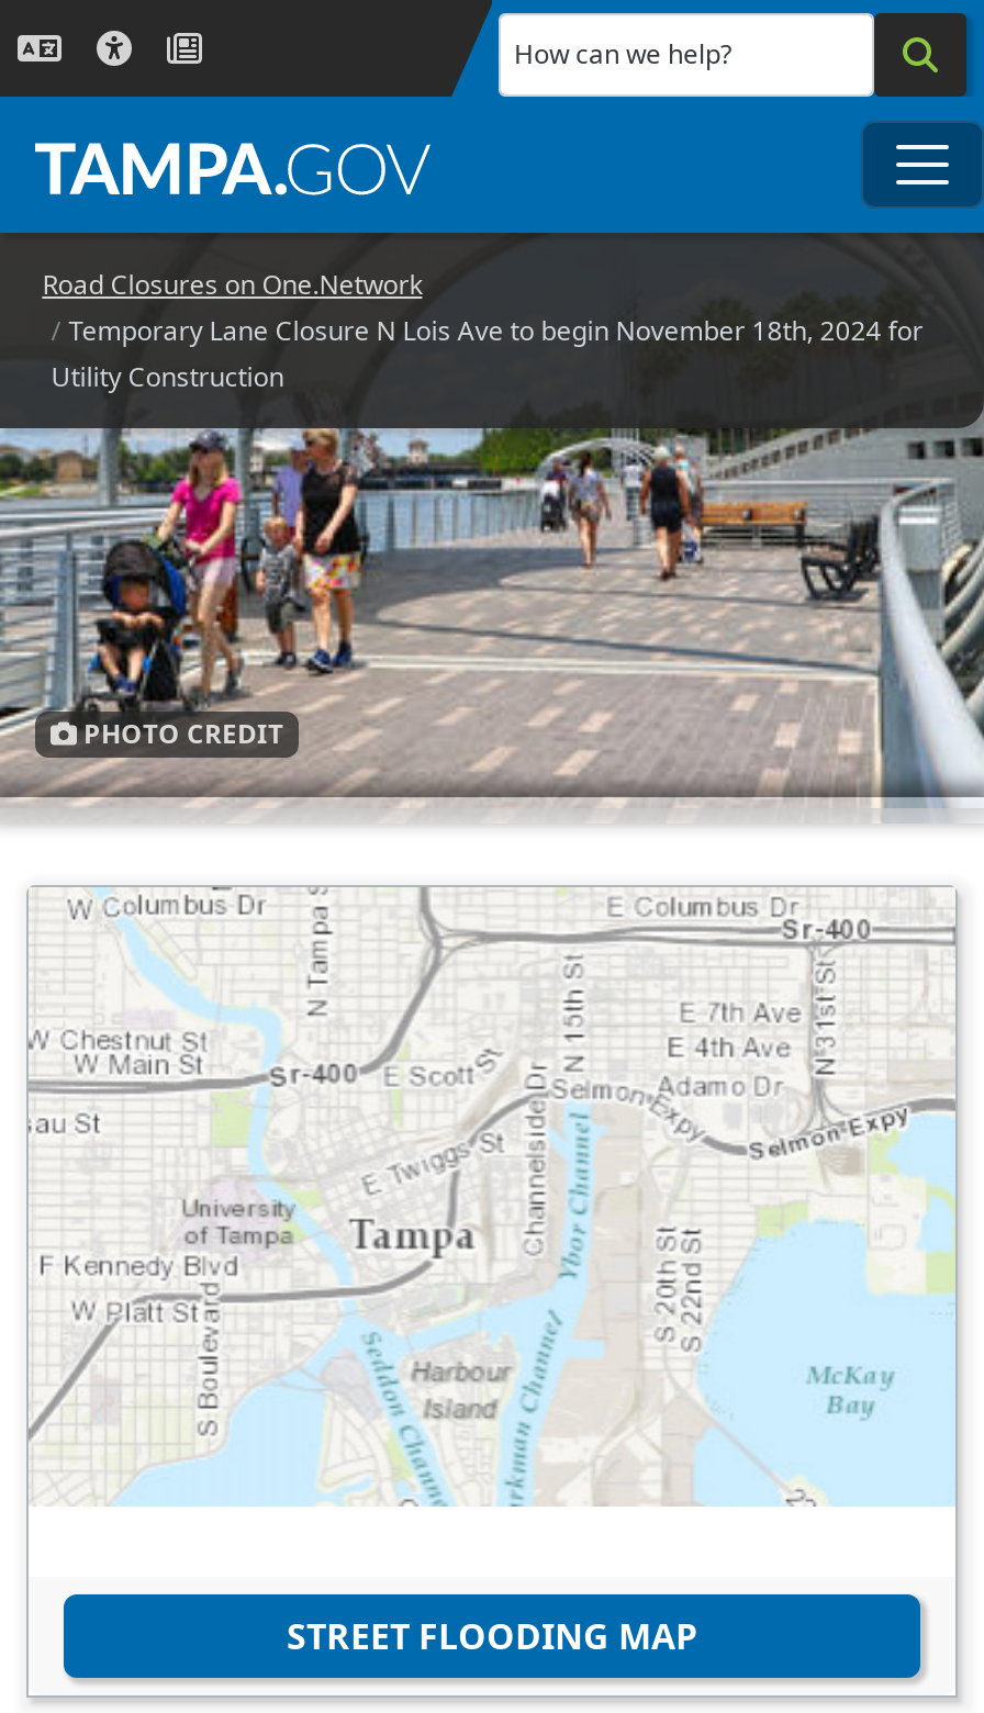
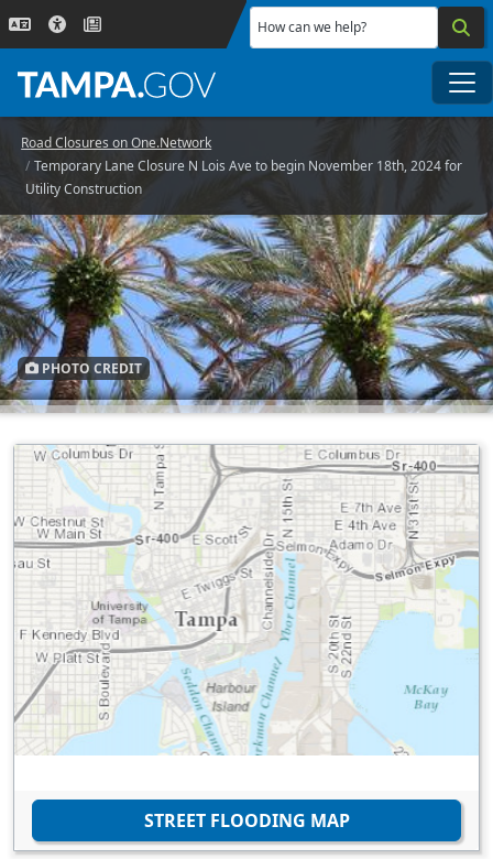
[7,411,977,821] [image] -> [3,208,490,413] [image]

